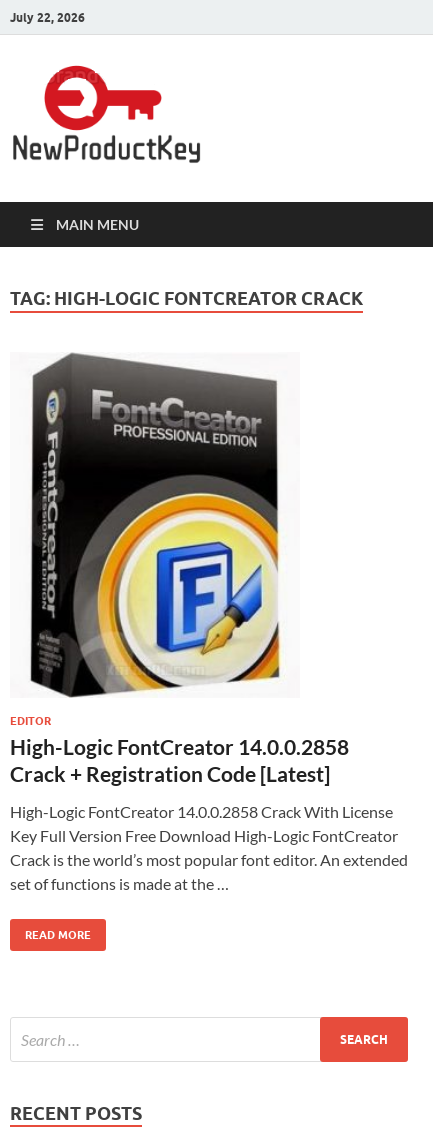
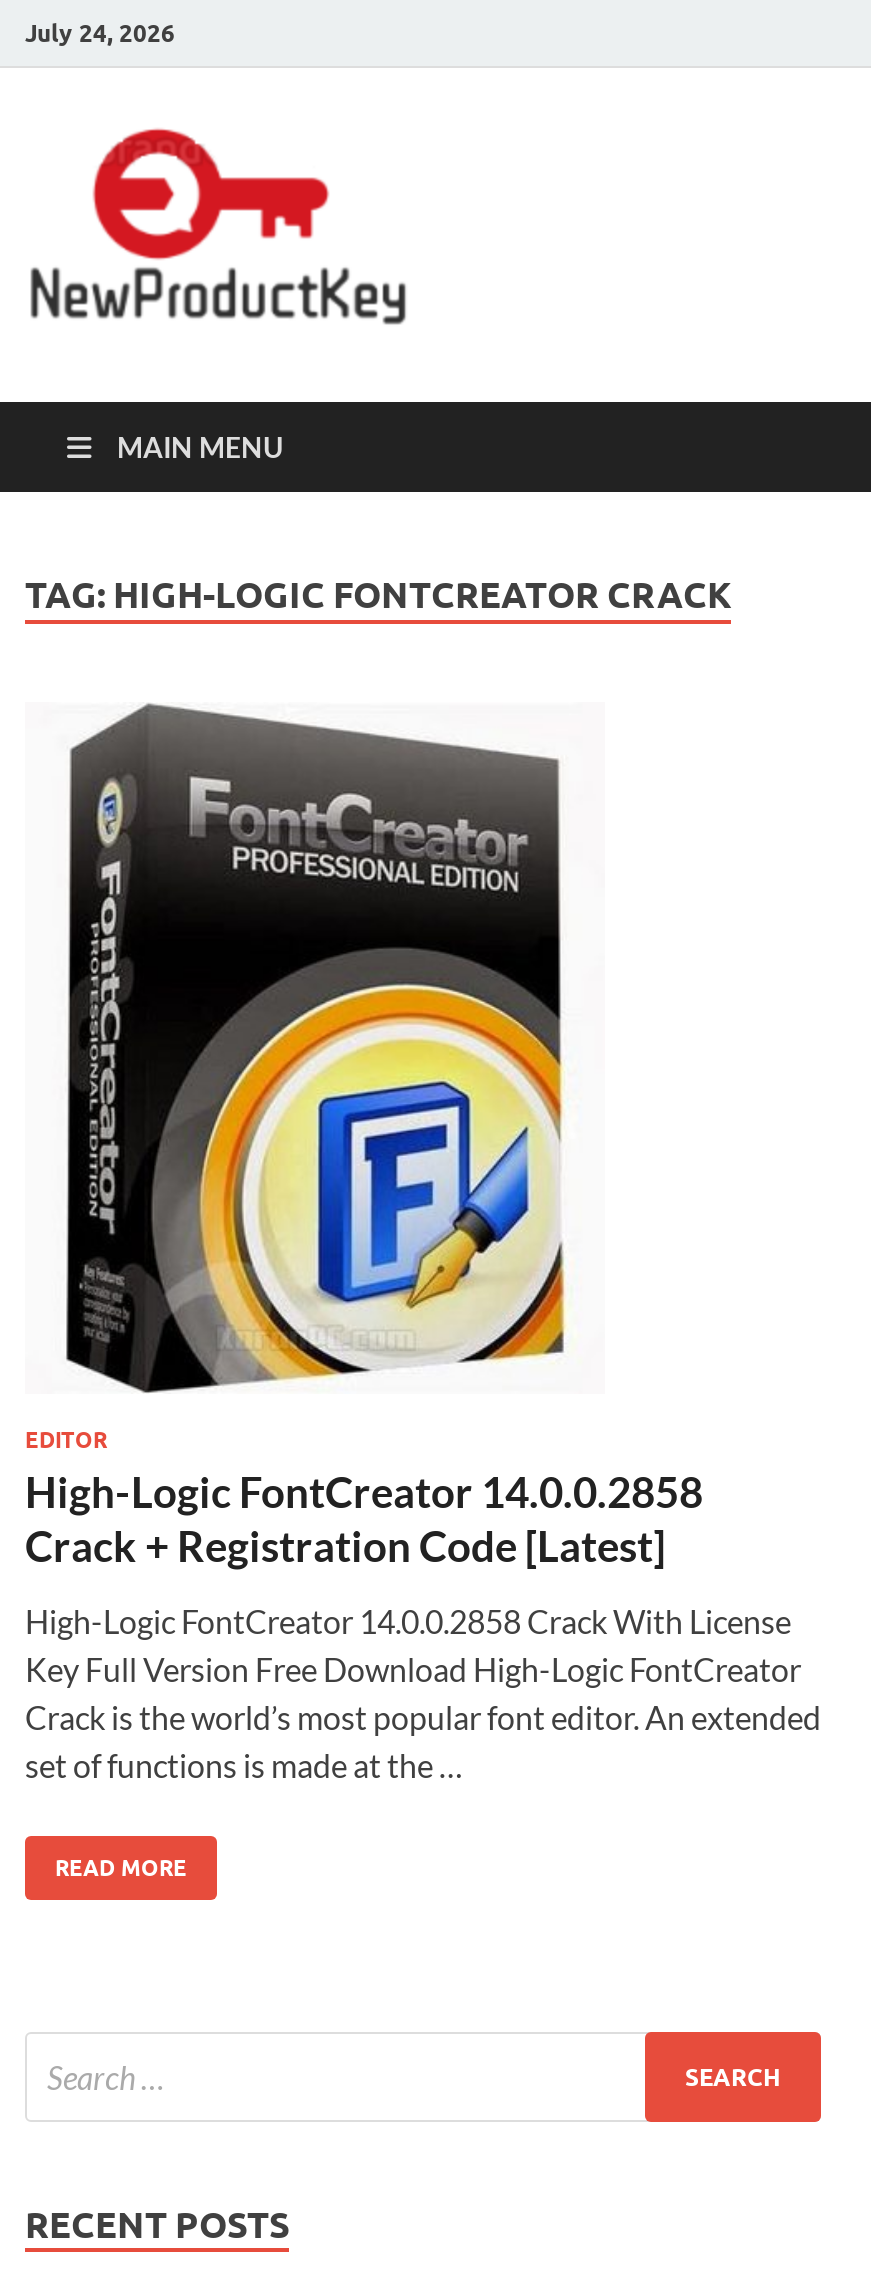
[10,9,85,24] July 22, 2026 -> [25,17,175,47] July 24, 2026

